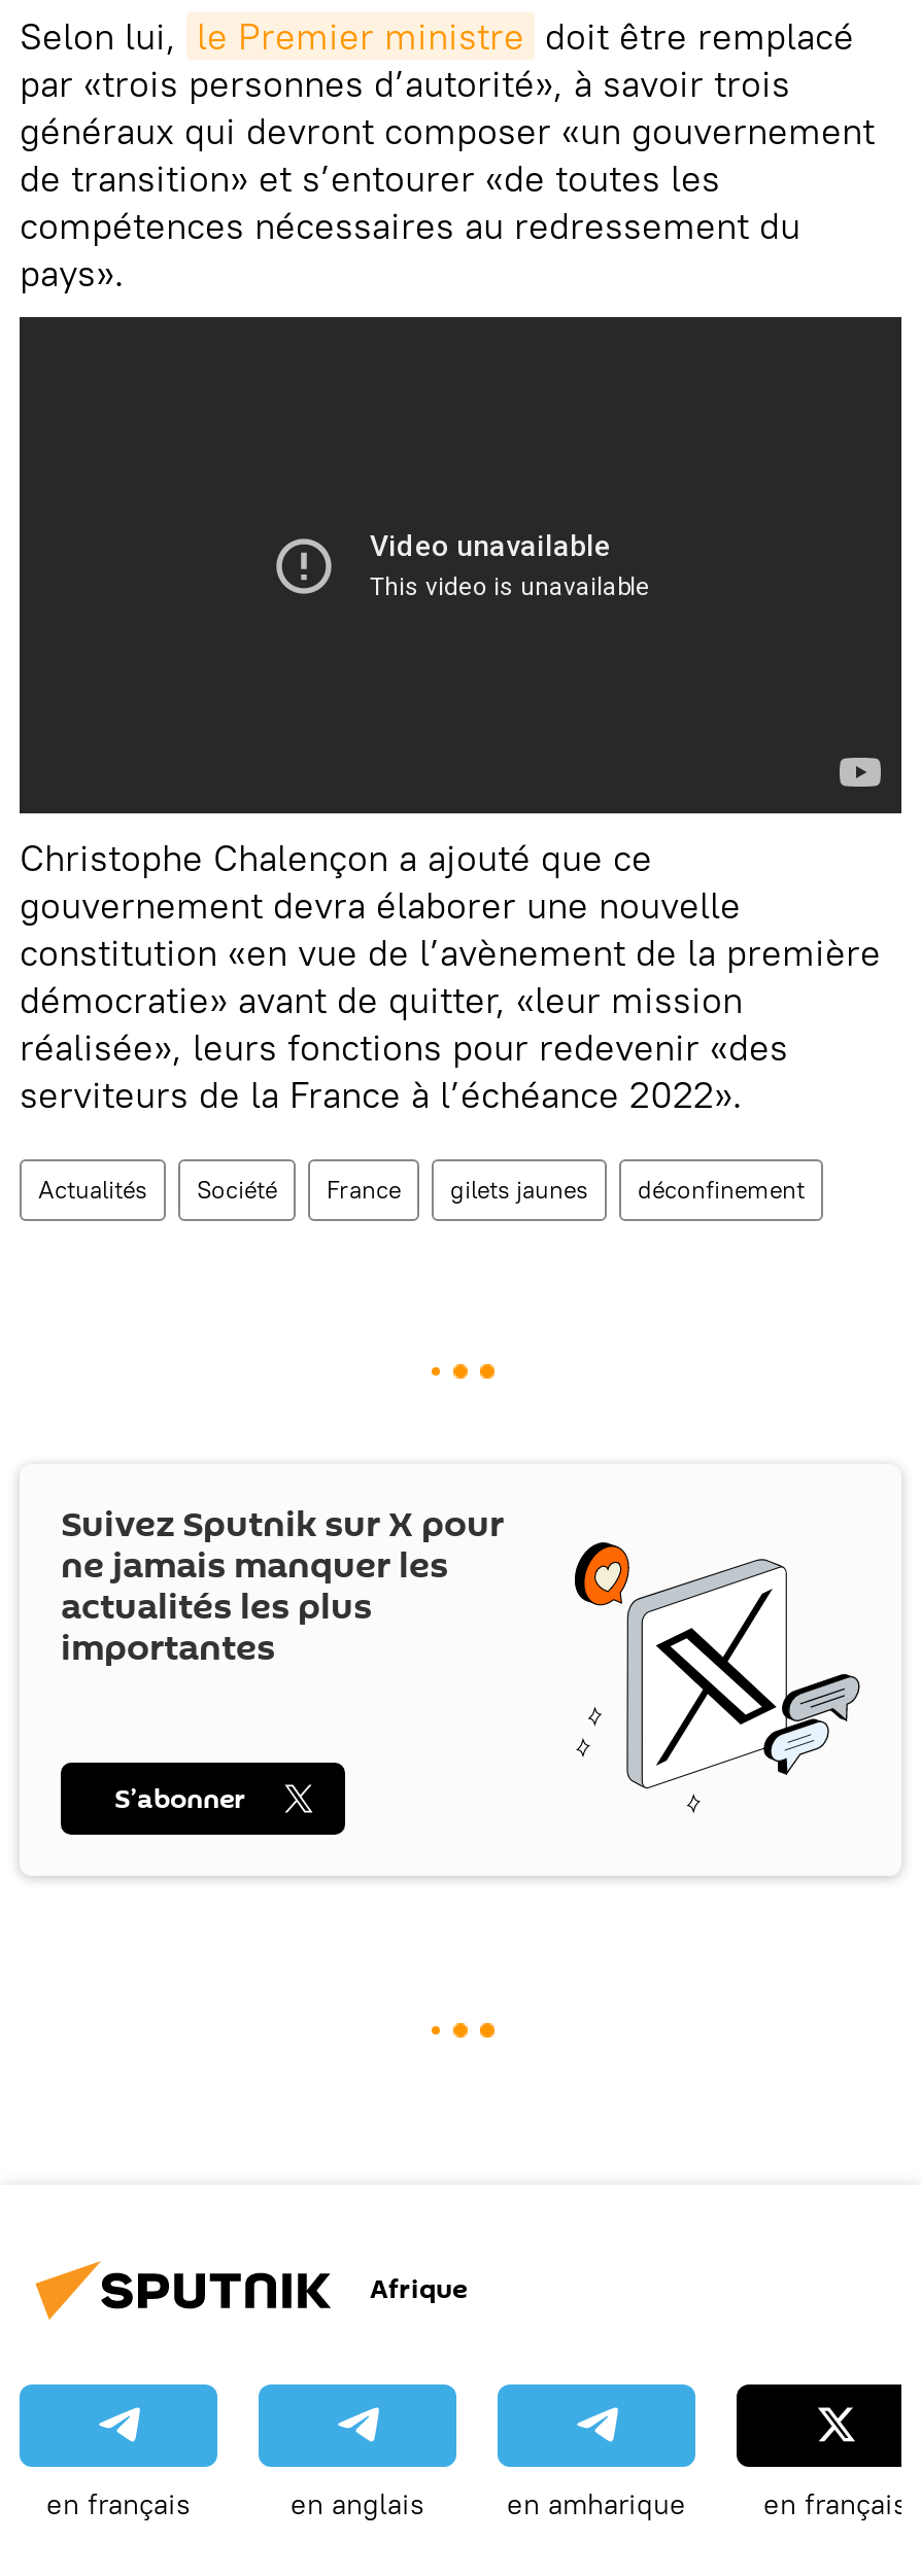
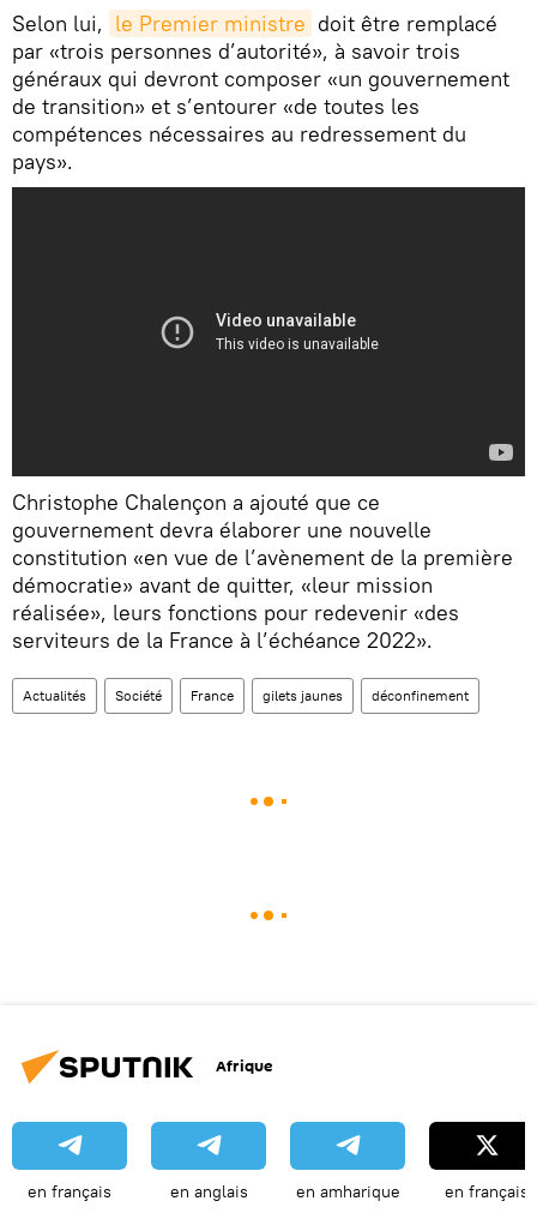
[61,1499,862,1818] [image] | Suivez Sputnik sur X pour | ne jamais manquer les | actualités les plus | importantes | S’abonner -> none

